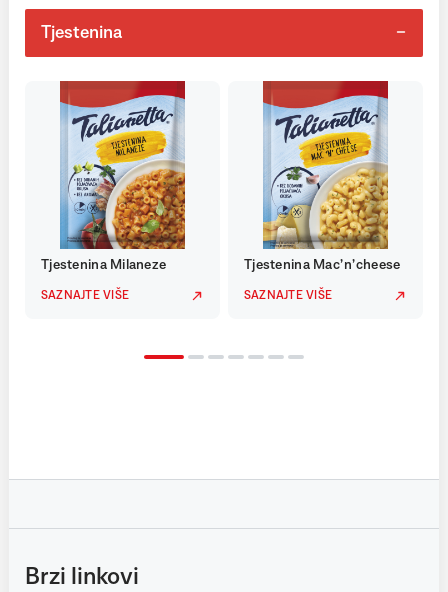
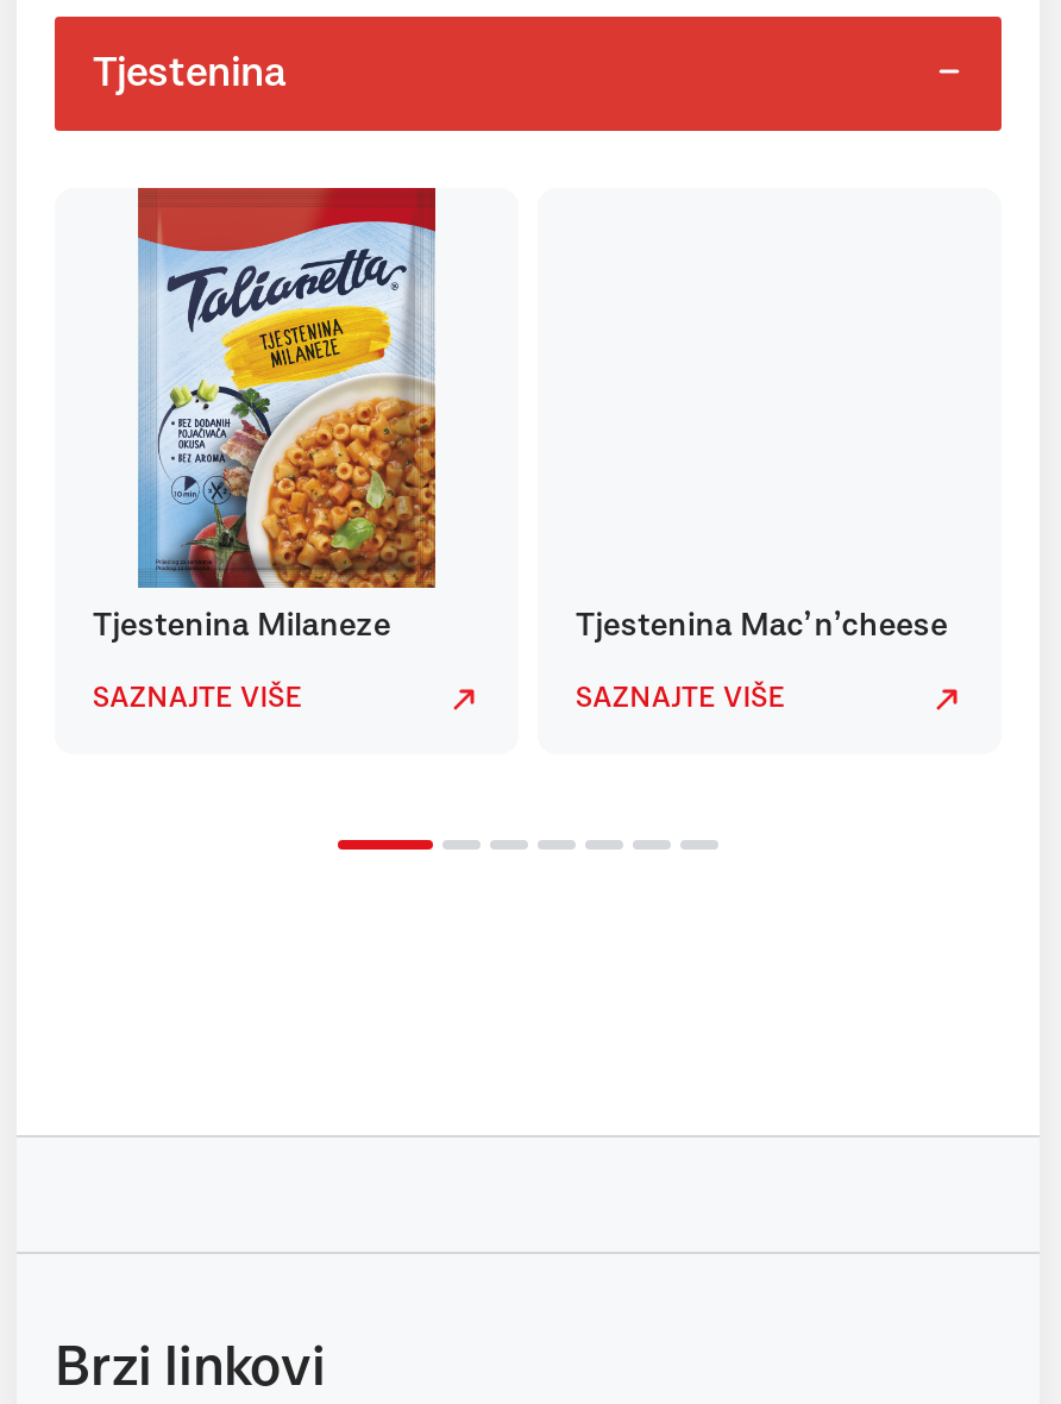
[262,80,389,250] [image] -> none

